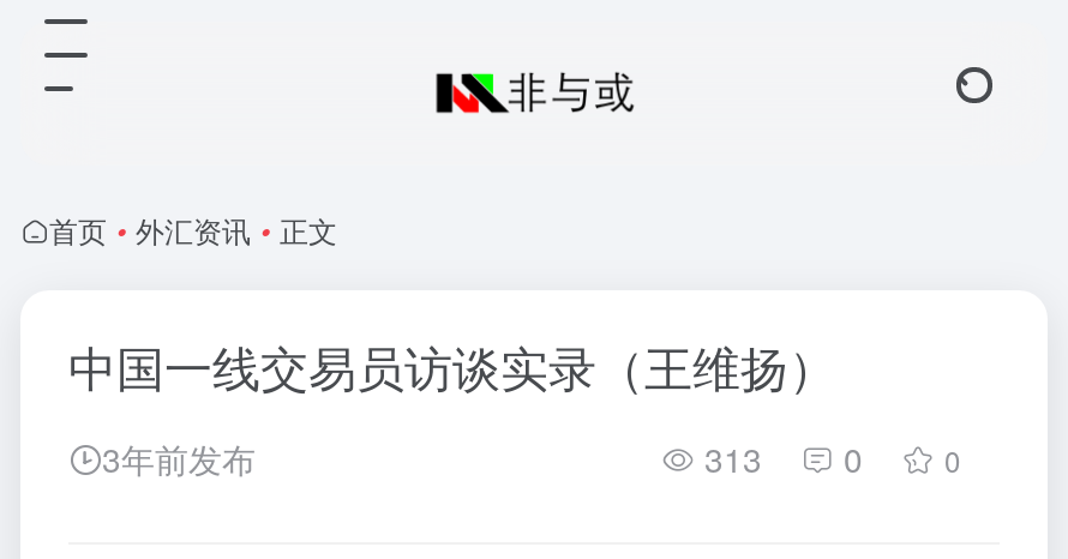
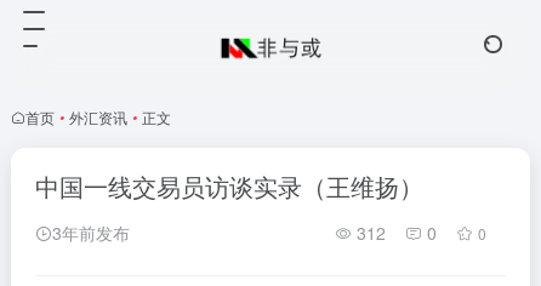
[695,434,961,482] 313 0 0 -> [352,221,486,245] 312 0 0

